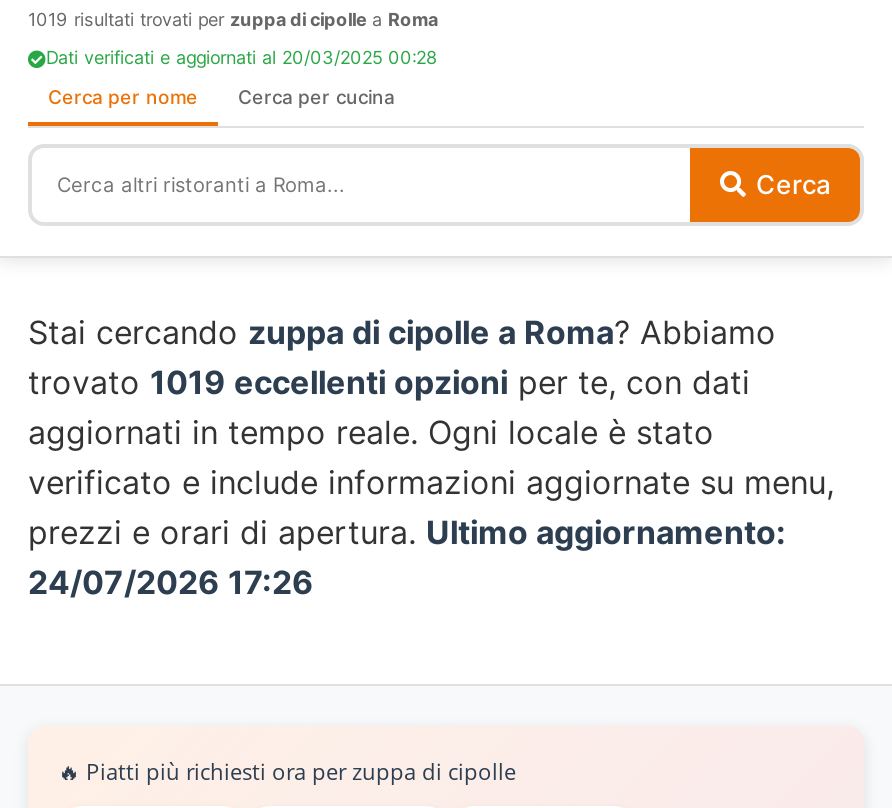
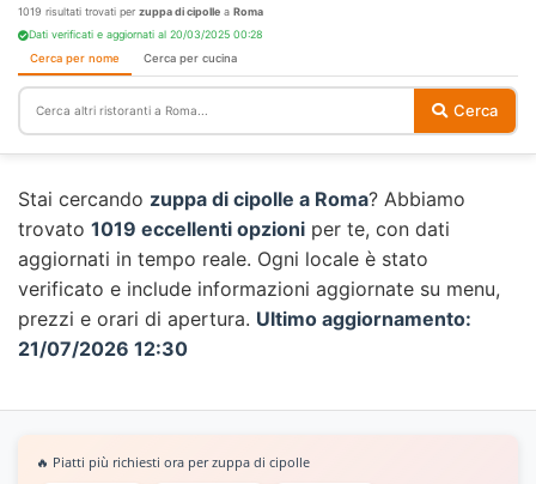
[28,562,314,602] 24/07/2026 17:26 -> [18,337,188,361] 21/07/2026 12:30

